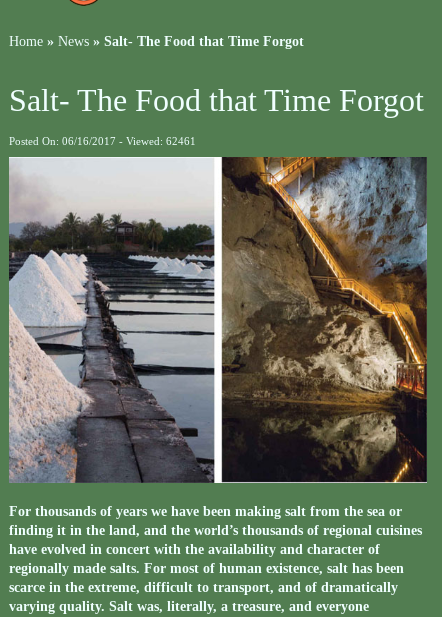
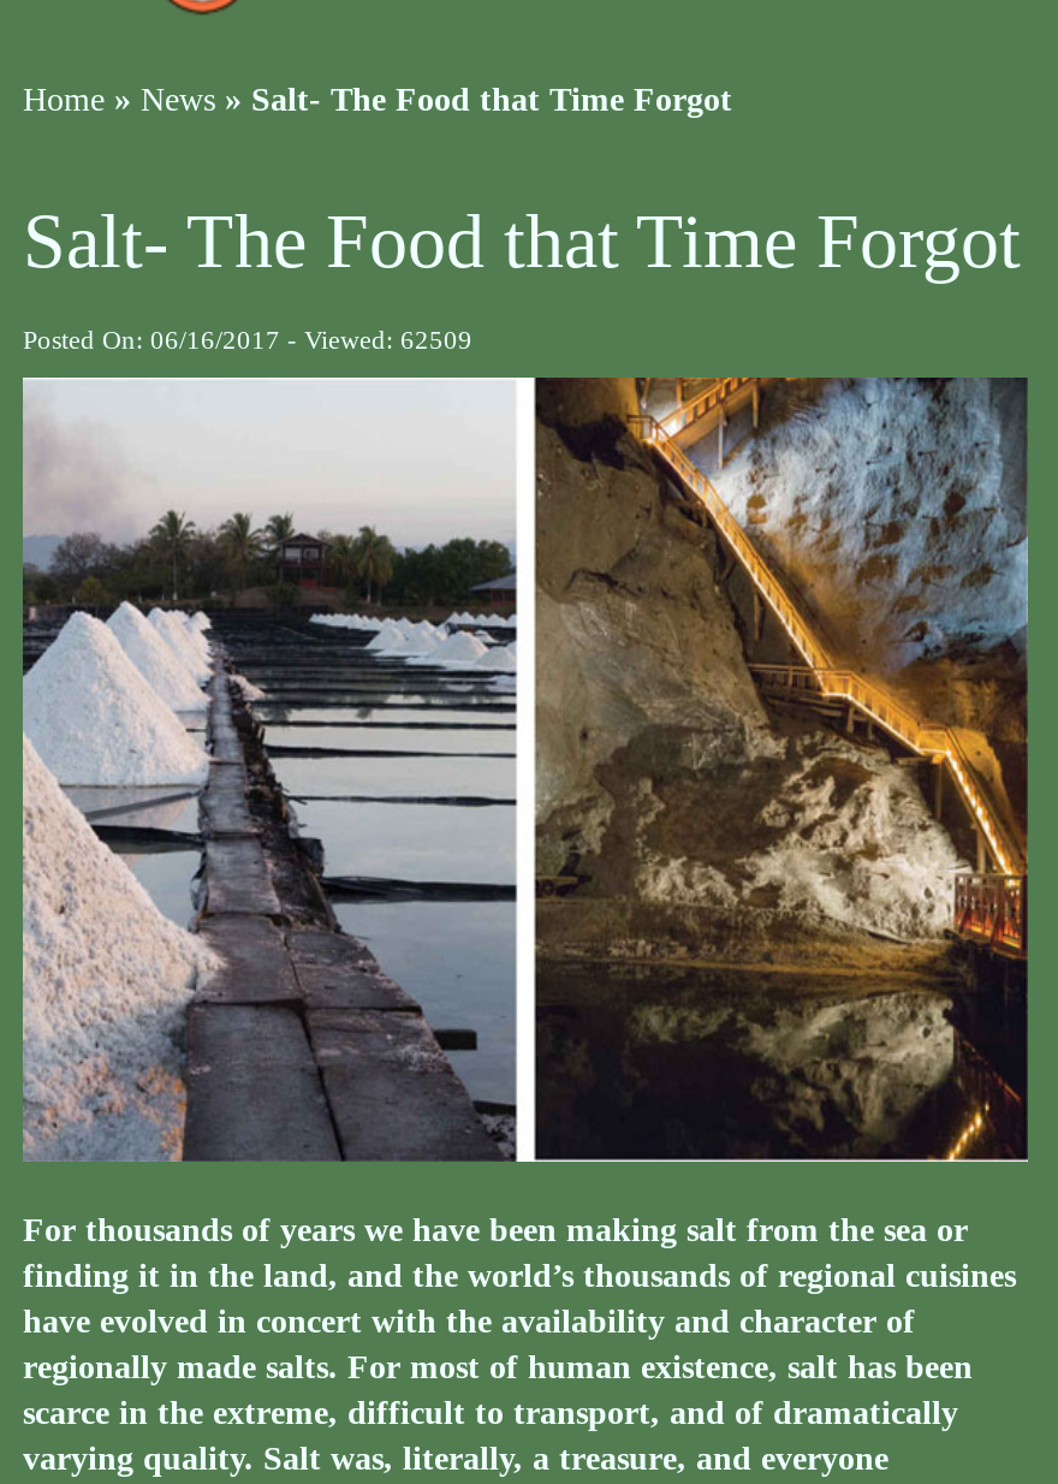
[9,135,196,147] Posted On: 06/16/2017 - Viewed: 62461 -> [23,325,472,354] Posted On: 06/16/2017 - Viewed: 62509

